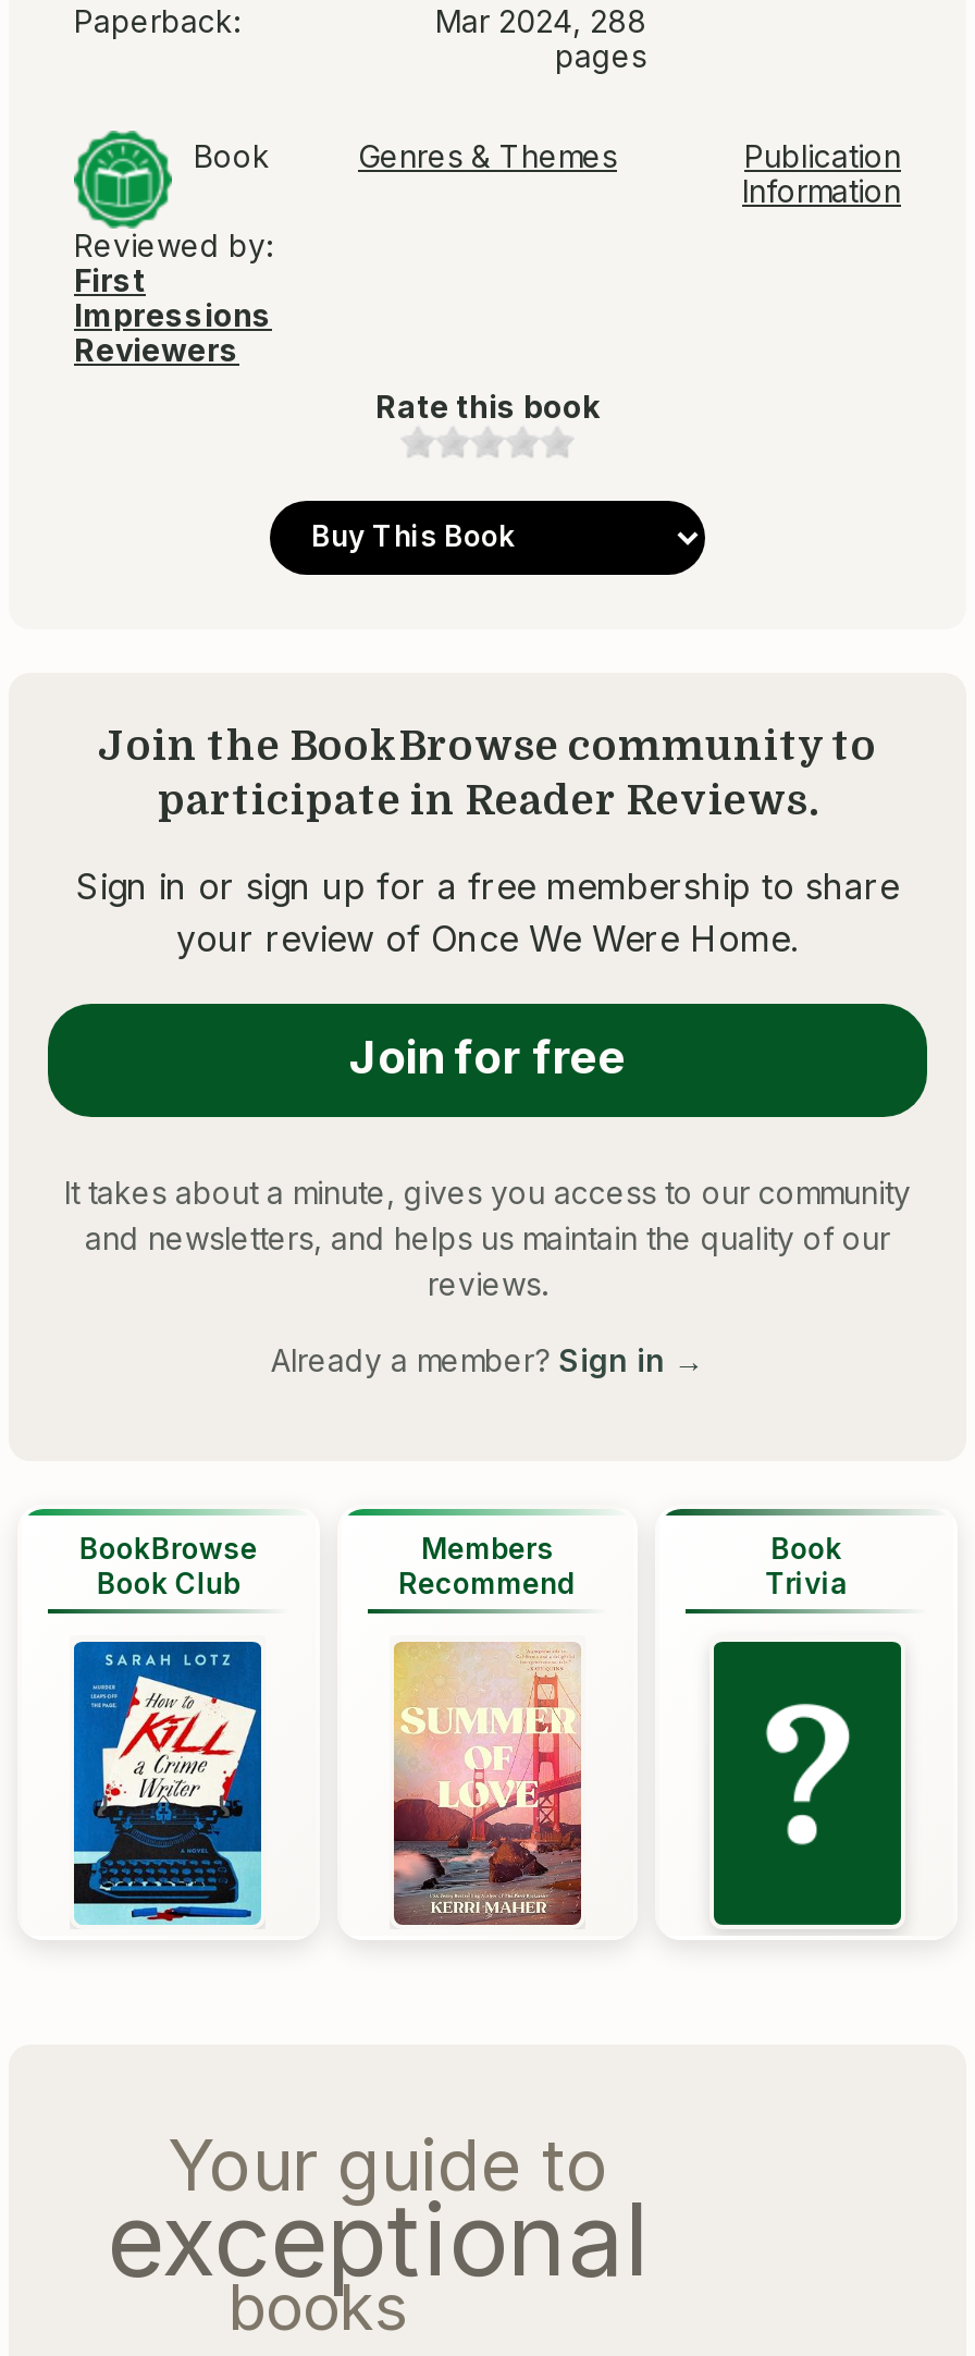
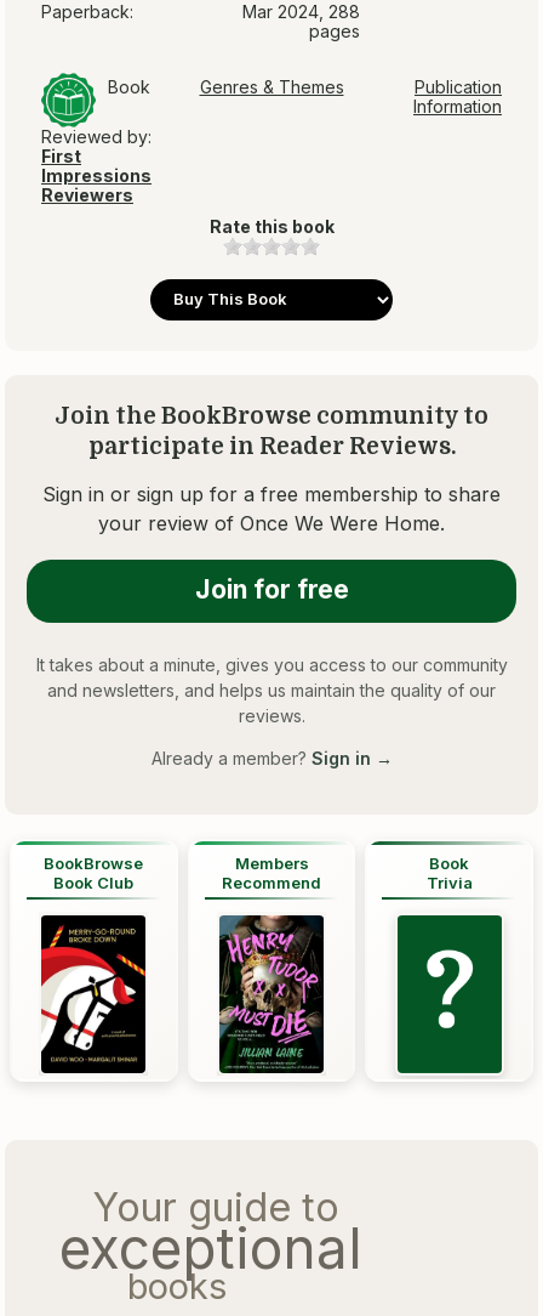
[72,1640,263,1925] [image] -> [40,914,147,1074] [image]
[392,1640,583,1927] [image] -> [218,914,325,1074] [image]

